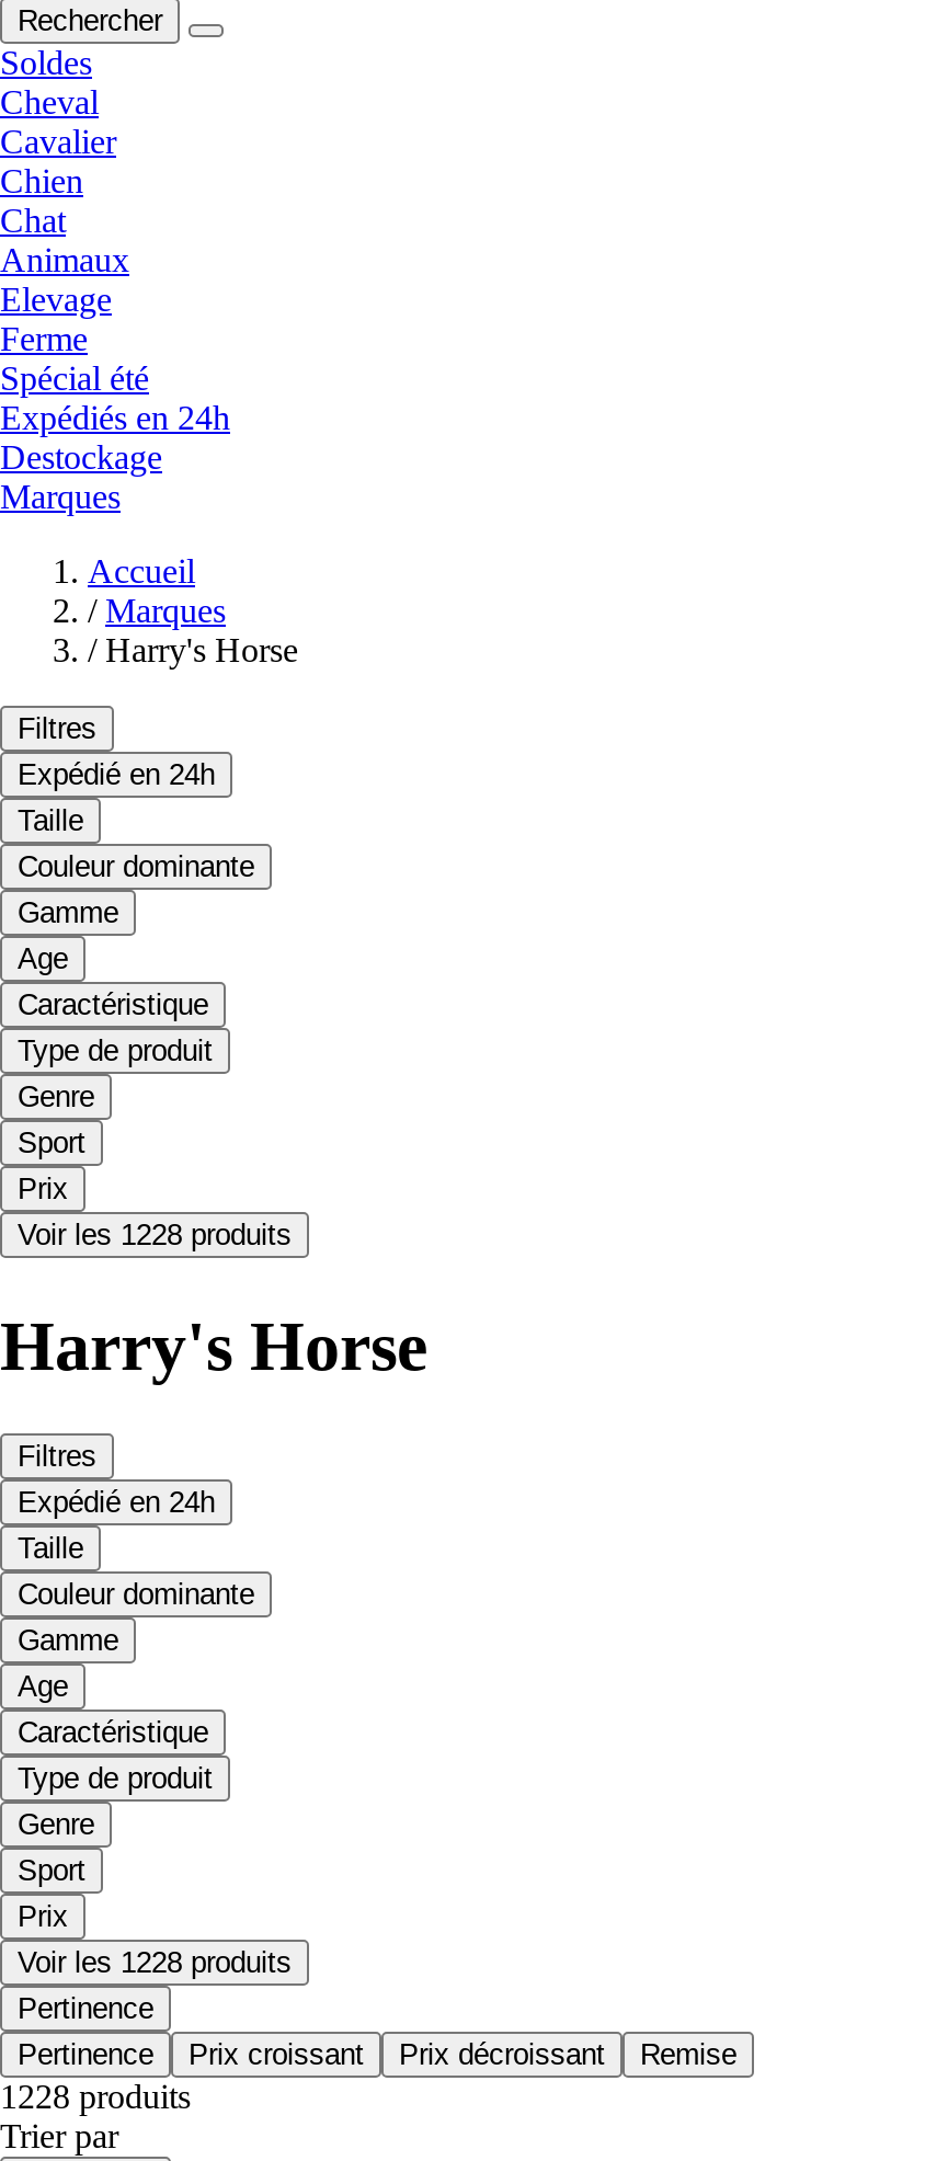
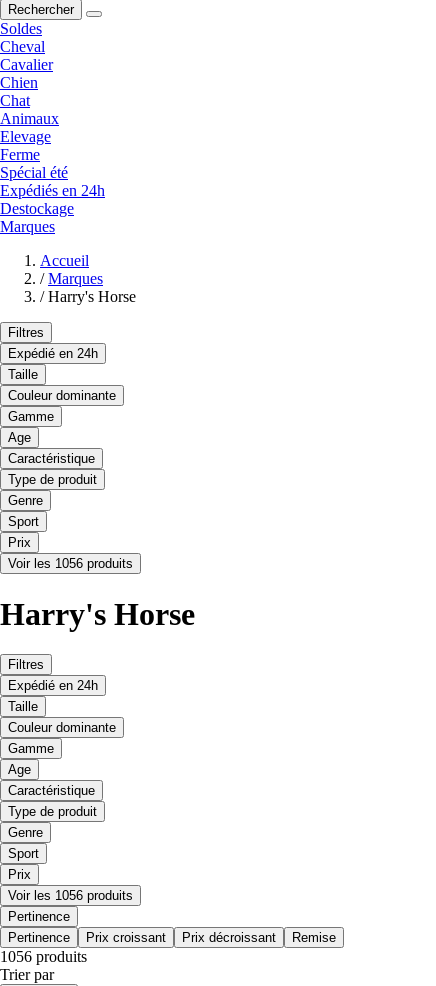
[18,1219,292,1252] Voir les 1228 produits -> [8,556,133,571] Voir les 1056 produits
[18,1947,292,1980] Voir les 1228 produits -> [8,888,133,903] Voir les 1056 produits
[0,2078,191,2115] 1228 produits -> [0,948,87,965] 1056 produits

